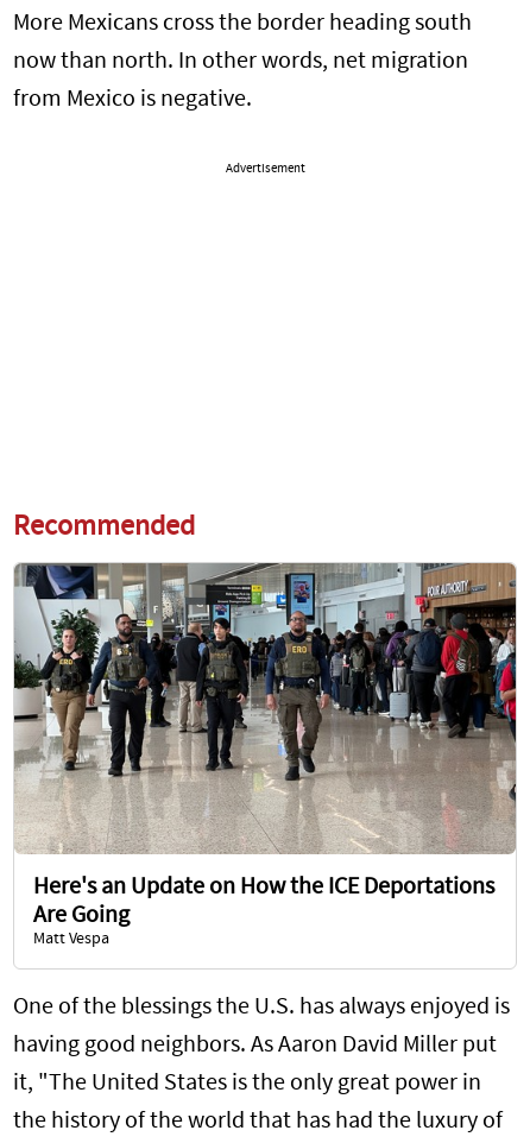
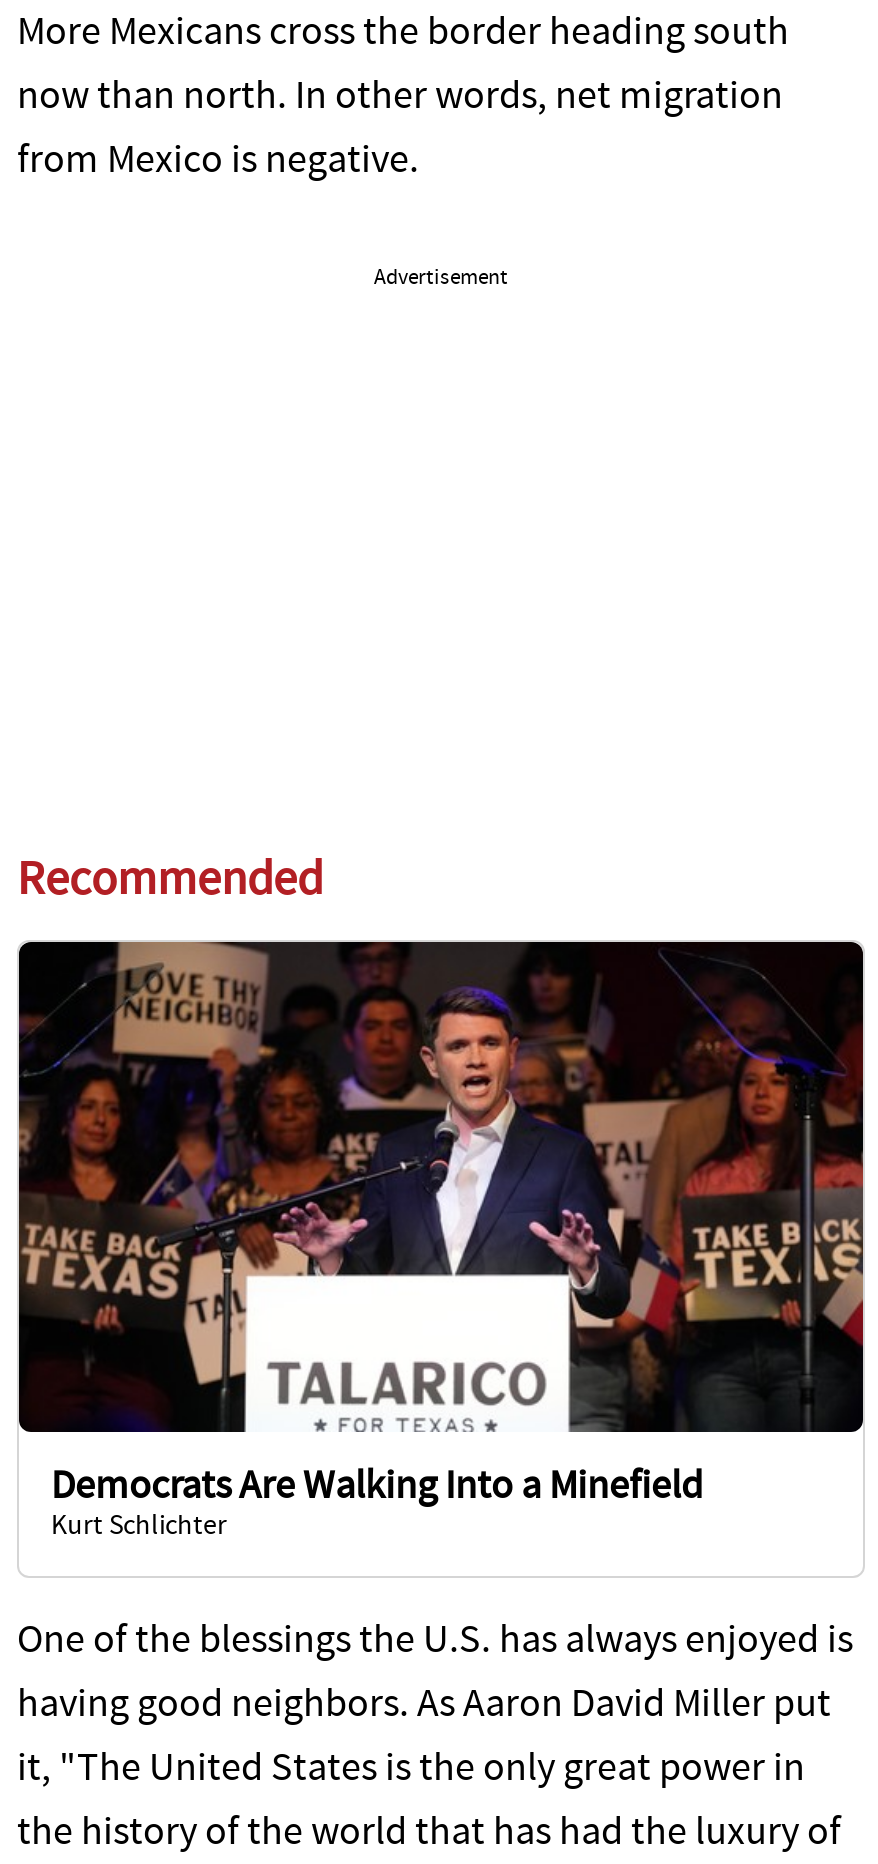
[13,562,517,948] [image] | Here's an Update on How the ICE Deportations | Are Going | Matt Vespa -> [17,940,863,1541] [image] | Democrats Are Walking Into a Minefield | Kurt Schlichter

